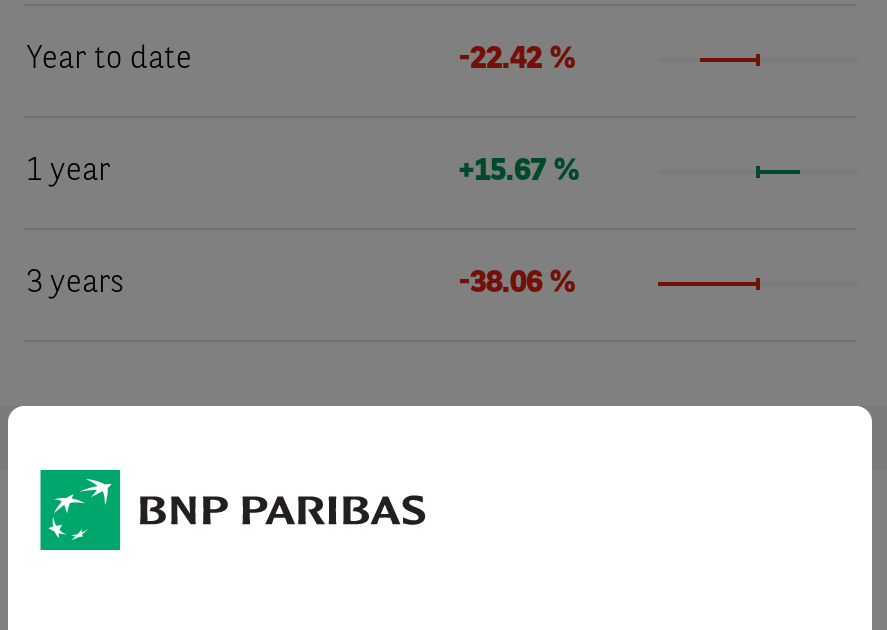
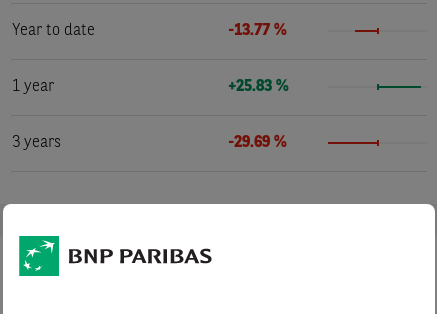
[458,44,576,76] -22.42 % -> [228,23,287,39] -13.77 %
[458,156,580,188] +15.67 % -> [228,79,289,95] +25.83 %
[458,268,576,300] -38.06 % -> [228,135,287,151] -29.69 %

